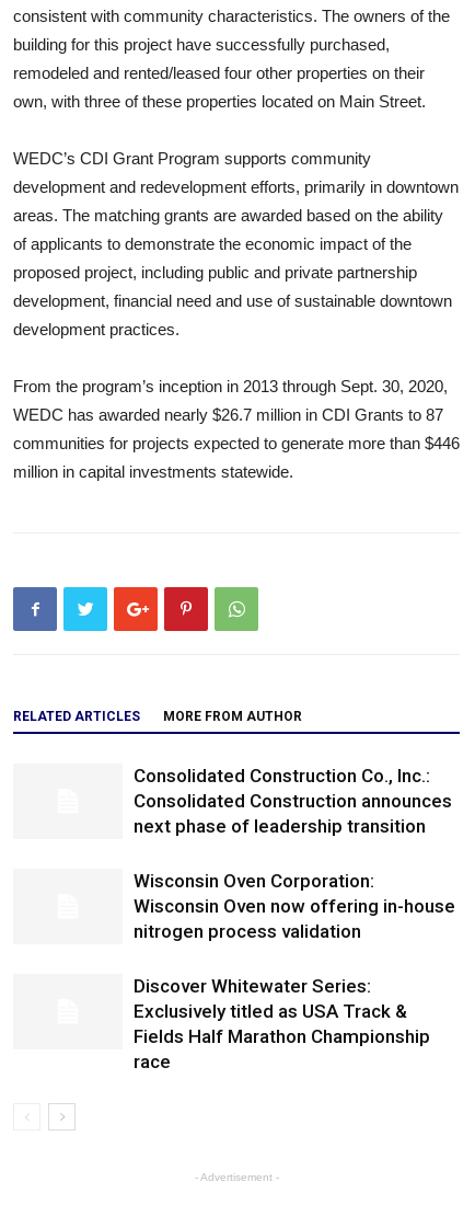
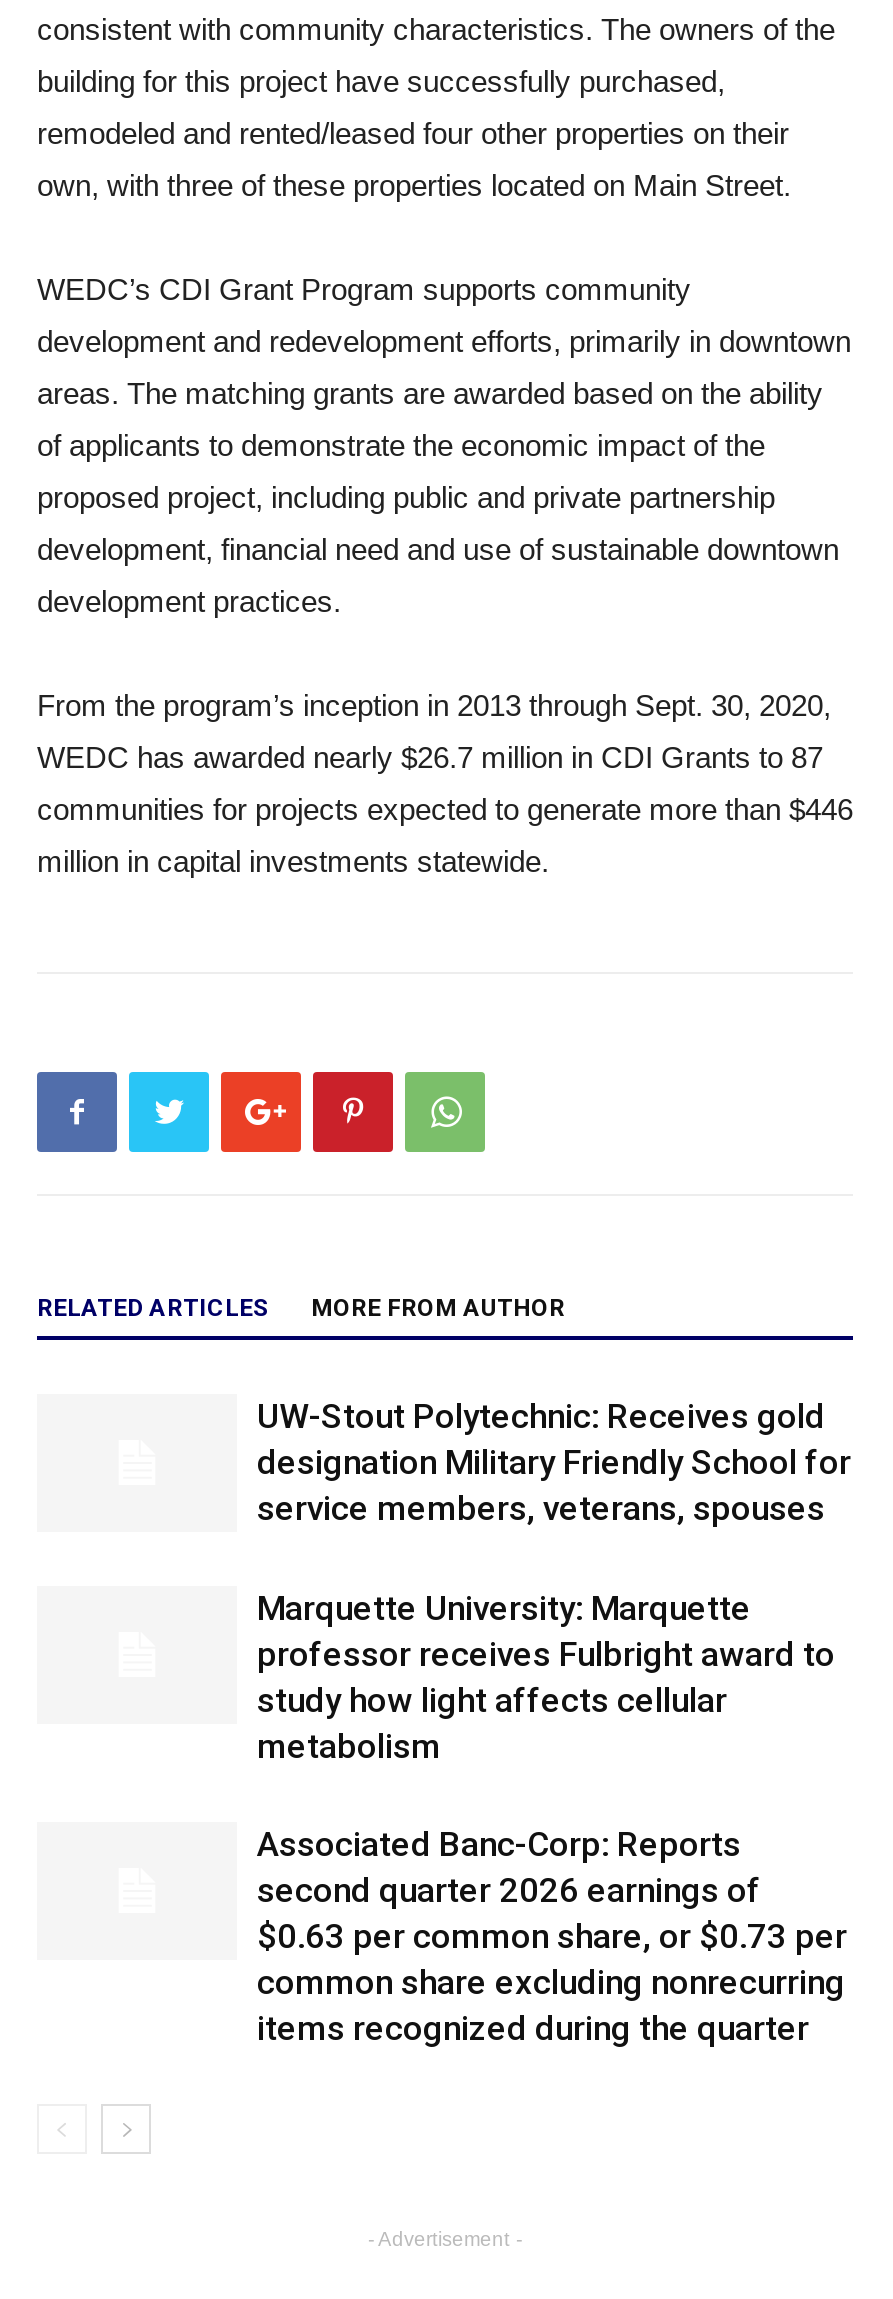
[134,765,452,837] Consolidated Construction Co., Inc.: | Consolidated Construction announces | next phase of leadership transition -> [257,1396,851,1528] UW-Stout Polytechnic: Receives gold | designation Military Friendly School for | service members, veterans, spouses
[134,870,455,942] Wisconsin Oven Corporation: | Wisconsin Oven now offering in-house | nitrogen process validation -> [257,1588,835,1766] Marquette University: Marquette | professor receives Fulbright award to | study how light affects cellular | metabolism
[134,975,430,1072] Discover Whitewater Series: | Exclusively titled as USA Track & | Fields Half Marathon Championship | race -> [257,1824,847,2048] Associated Banc-Corp: Reports | second quarter 2026 earnings of | $0.63 per common share, or $0.73 per | common share excluding nonrecurring | items recognized during the quarter

